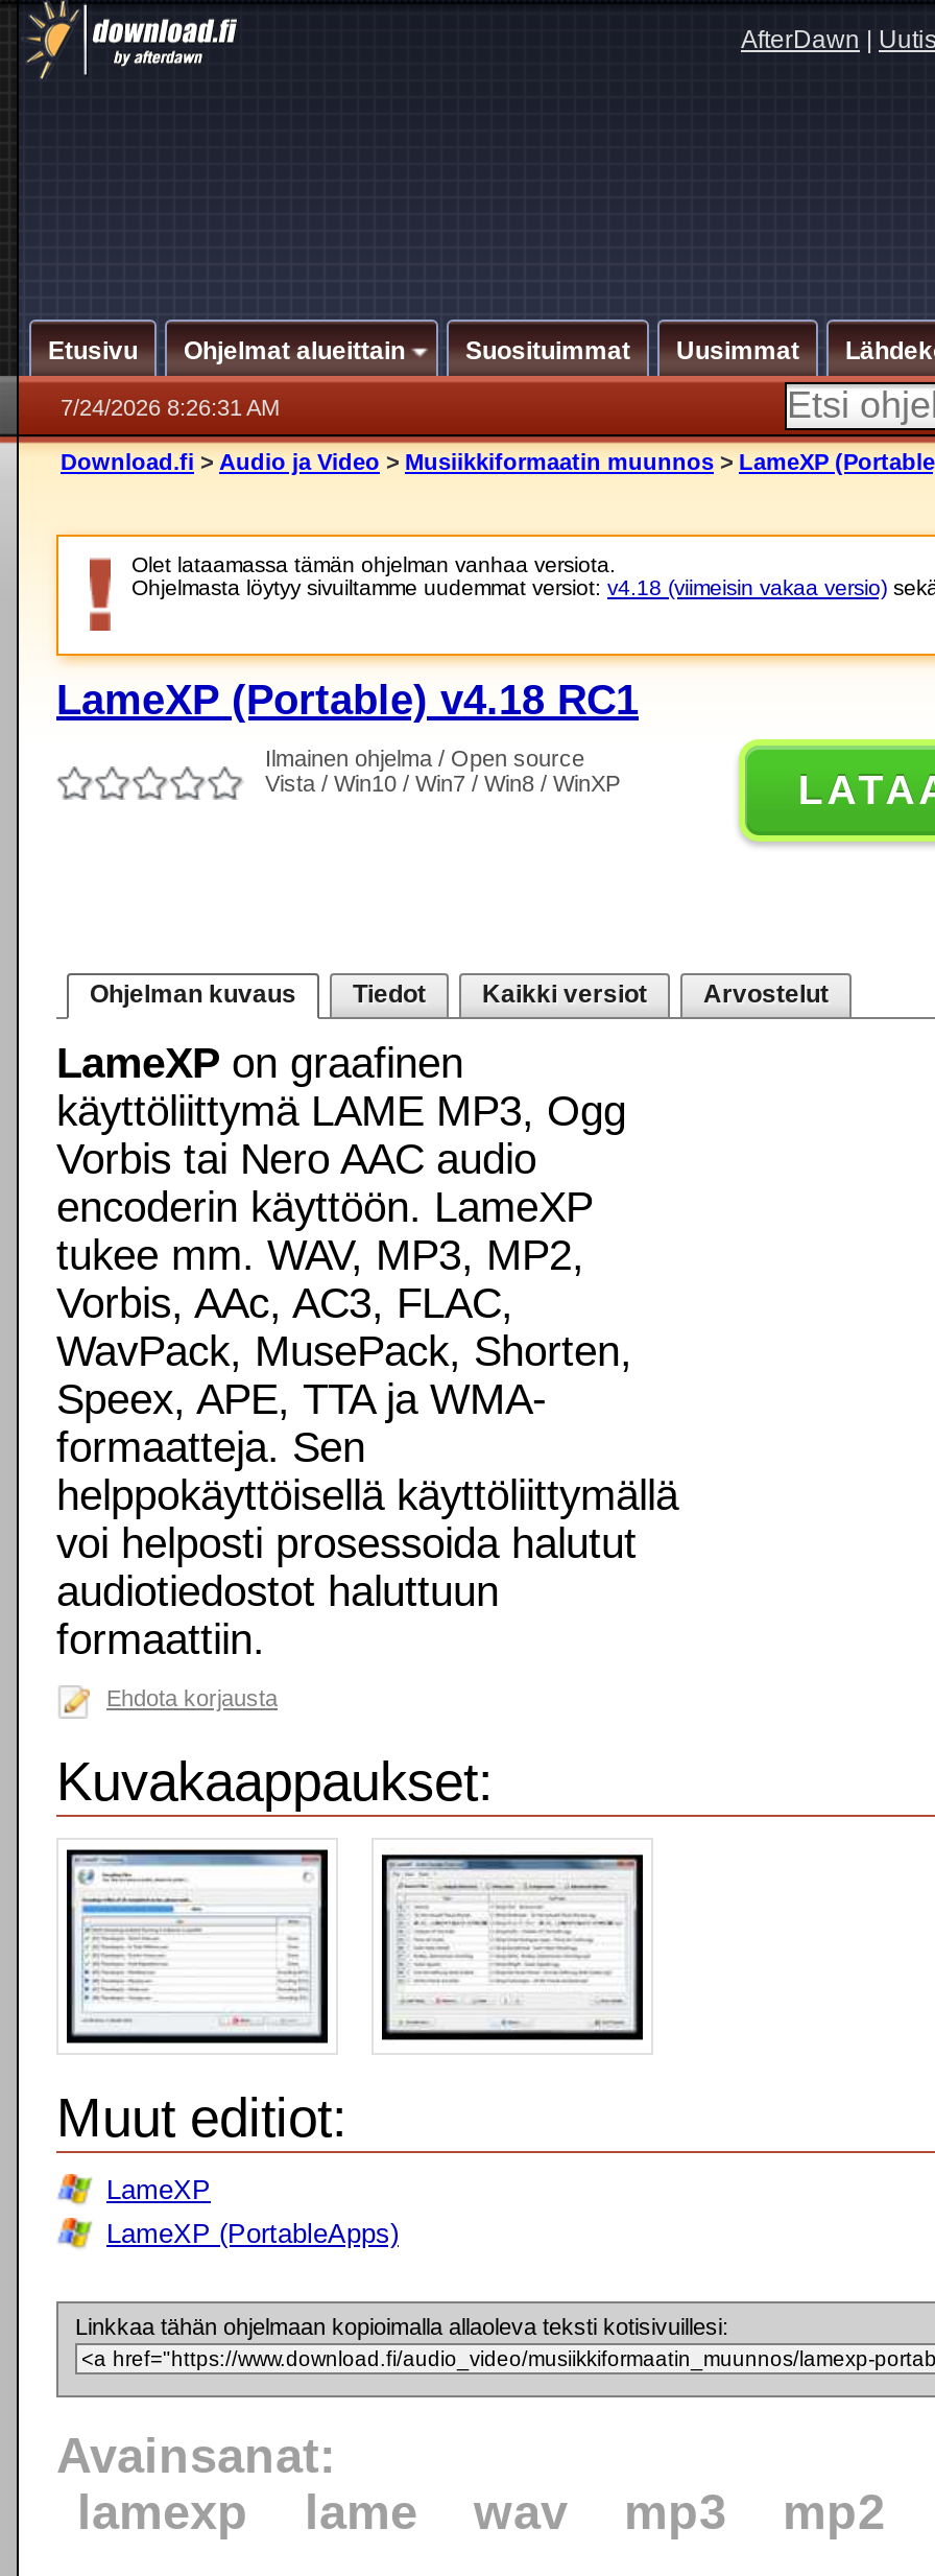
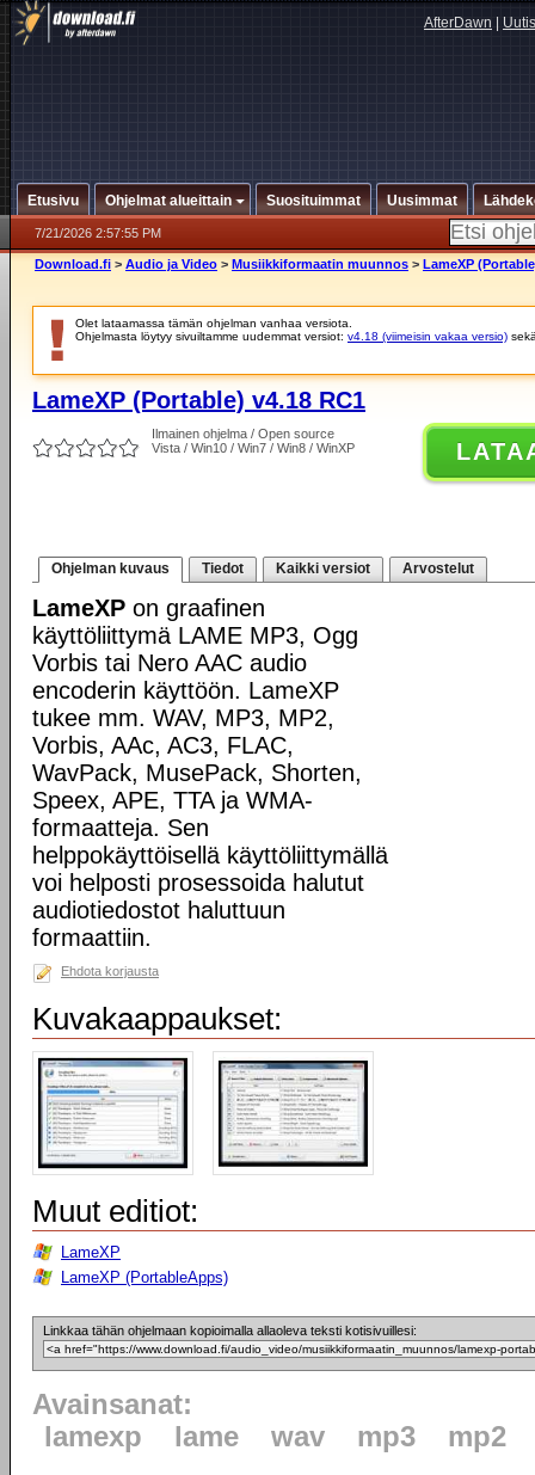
[61,395,280,420] 7/24/2026 8:26:31 AM -> [35,226,161,240] 7/21/2026 2:57:55 PM

